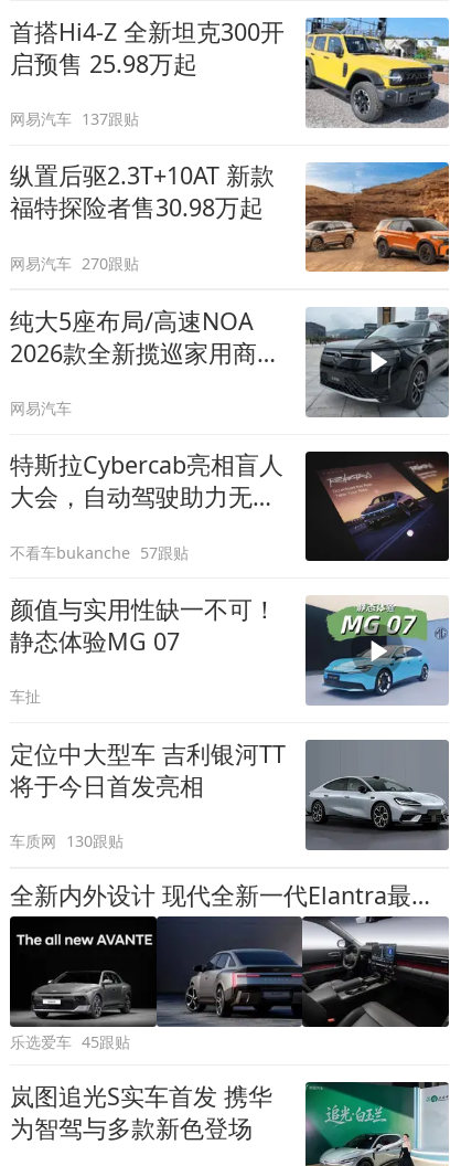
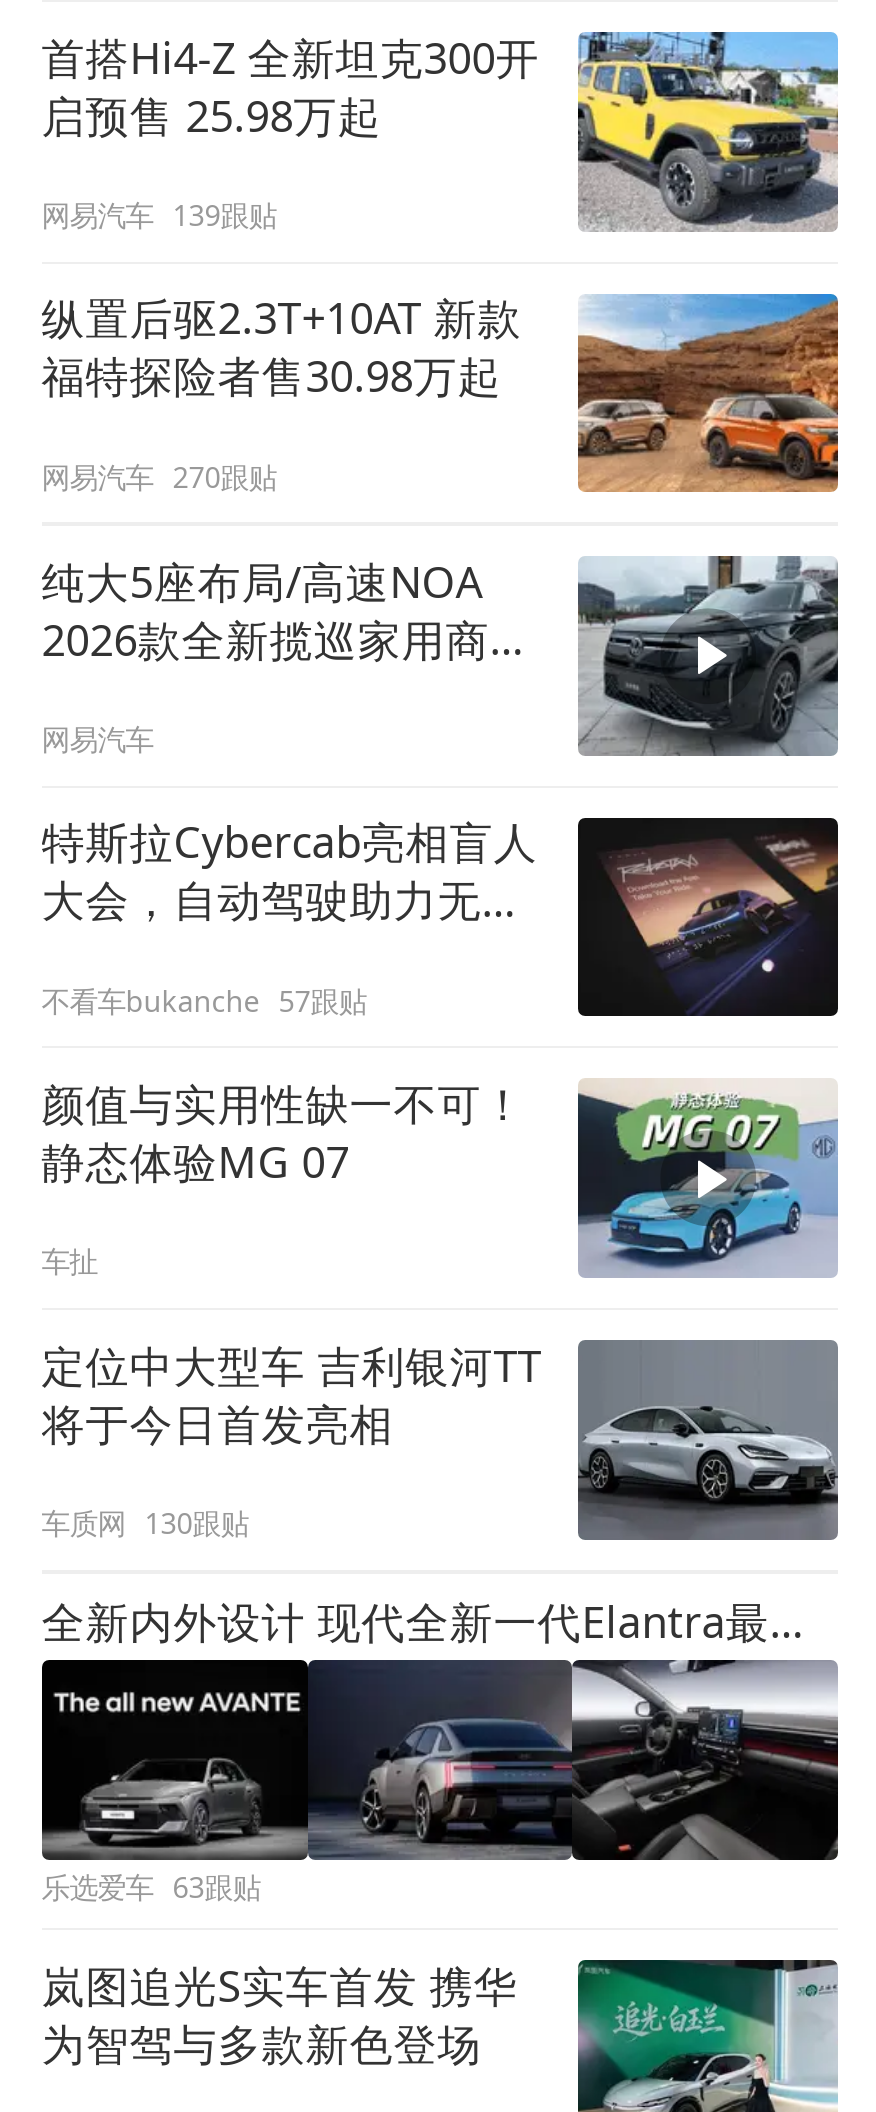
[10,108,139,129] 网易汽车 137跟贴 -> [41,196,277,234] 网易汽车 139跟贴
[10,1032,130,1053] 乐选爱车 45跟贴 -> [41,1869,261,1907] 乐选爱车 63跟贴

